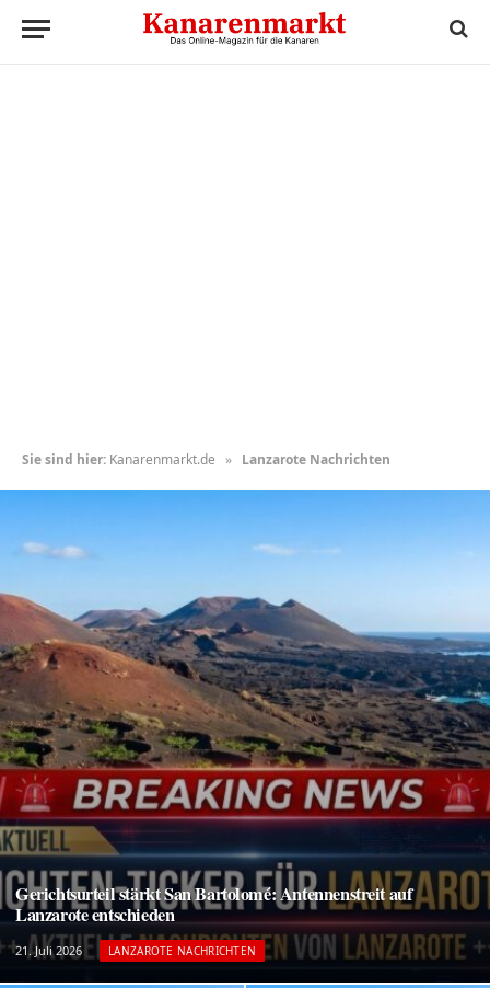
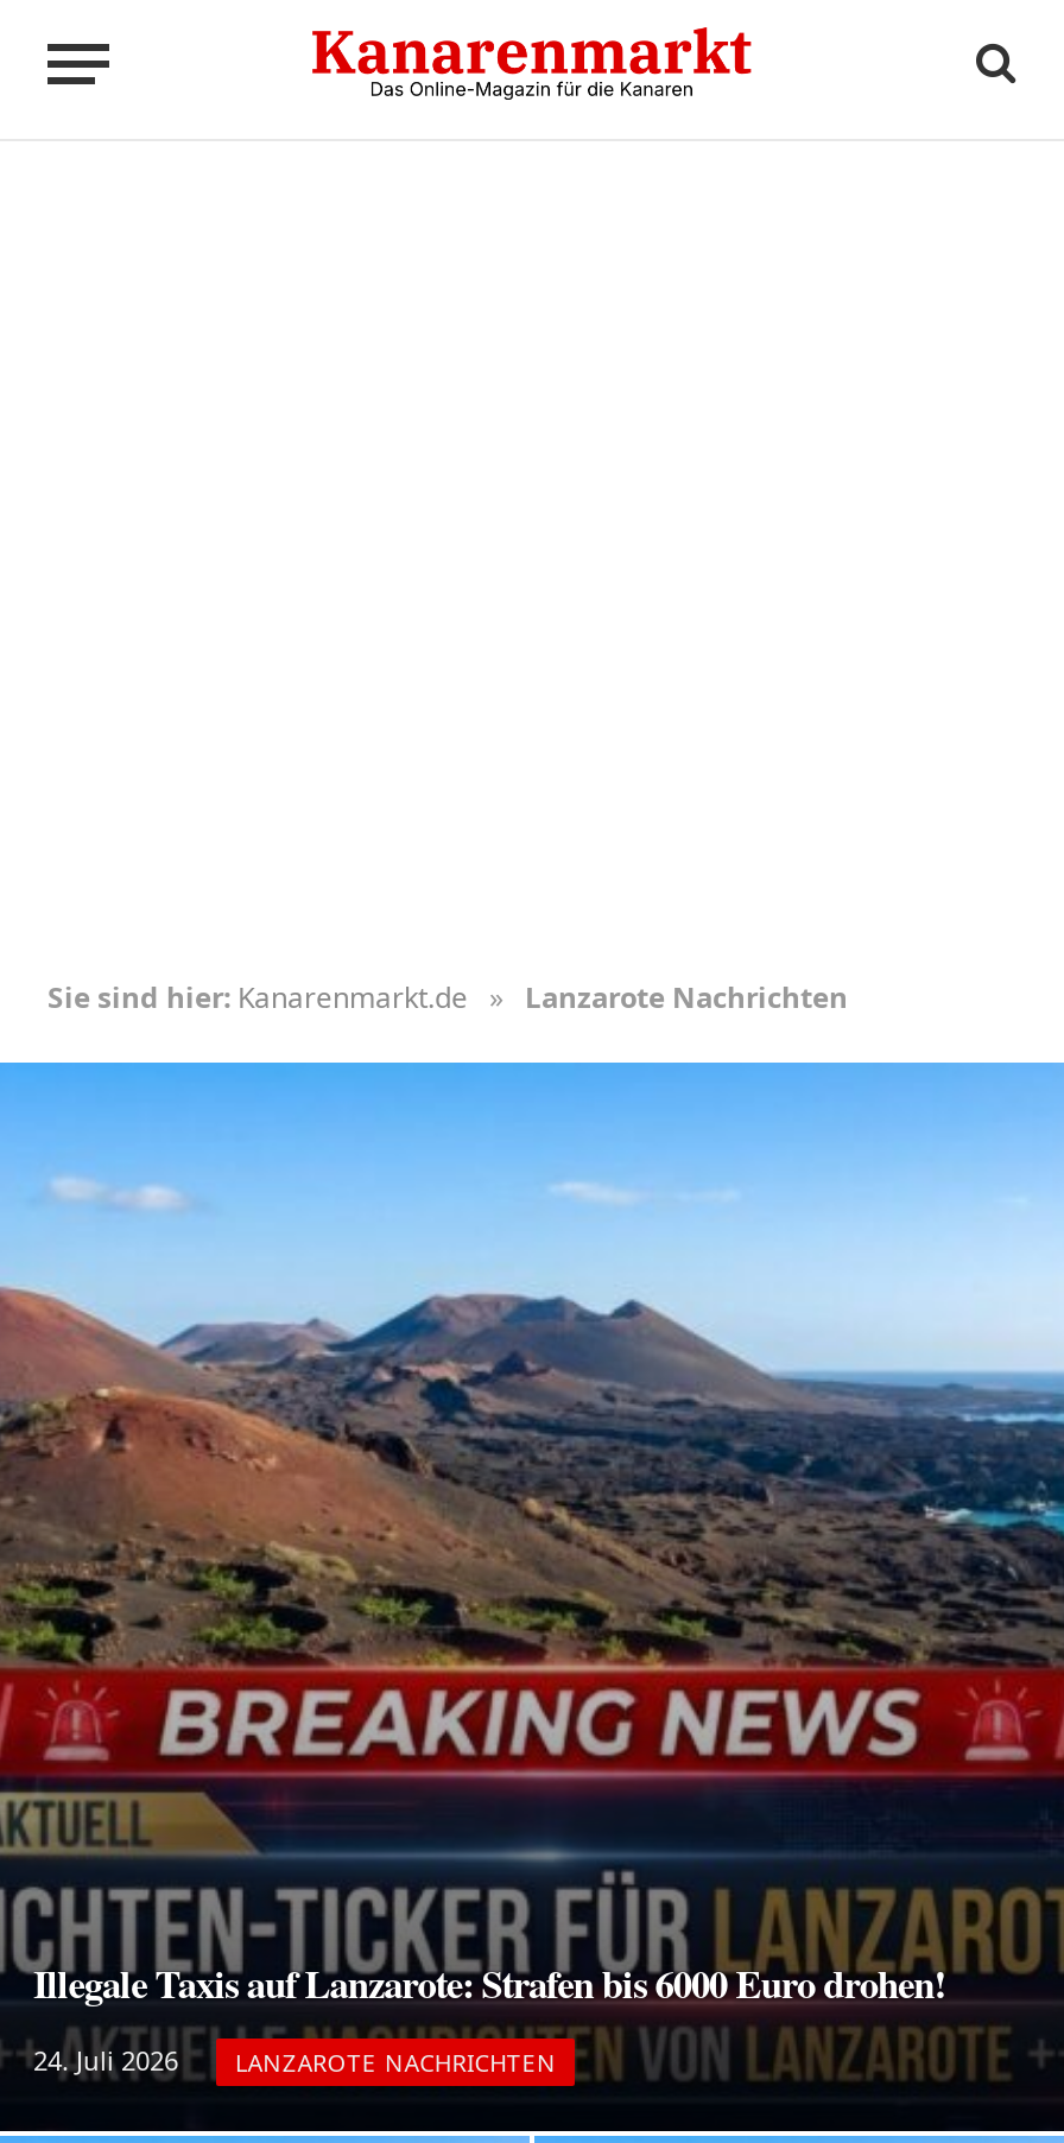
[15,881,412,928] Gerichtsurteil stärkt San Bartolomé: Antennenstreit auf | Lanzarote entschieden -> [33,1955,945,2012] Illegale Taxis auf Lanzarote: Strafen bis 6000 Euro drohen!
[15,942,256,958] 21. Juli 2026 LANZAROTE NACHRICHTEN -> [33,2043,556,2079] 24. Juli 2026 LANZAROTE NACHRICHTEN

